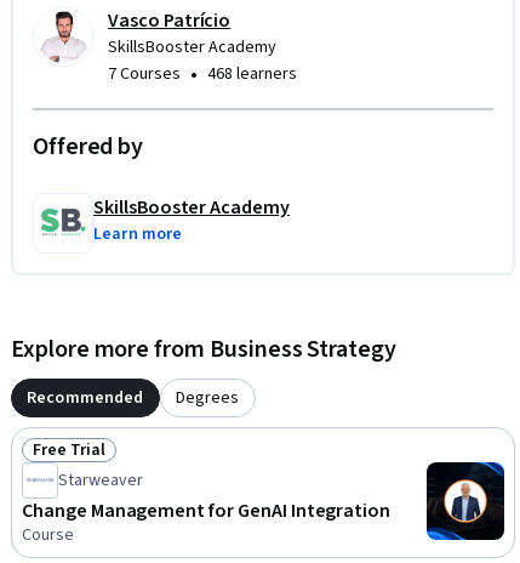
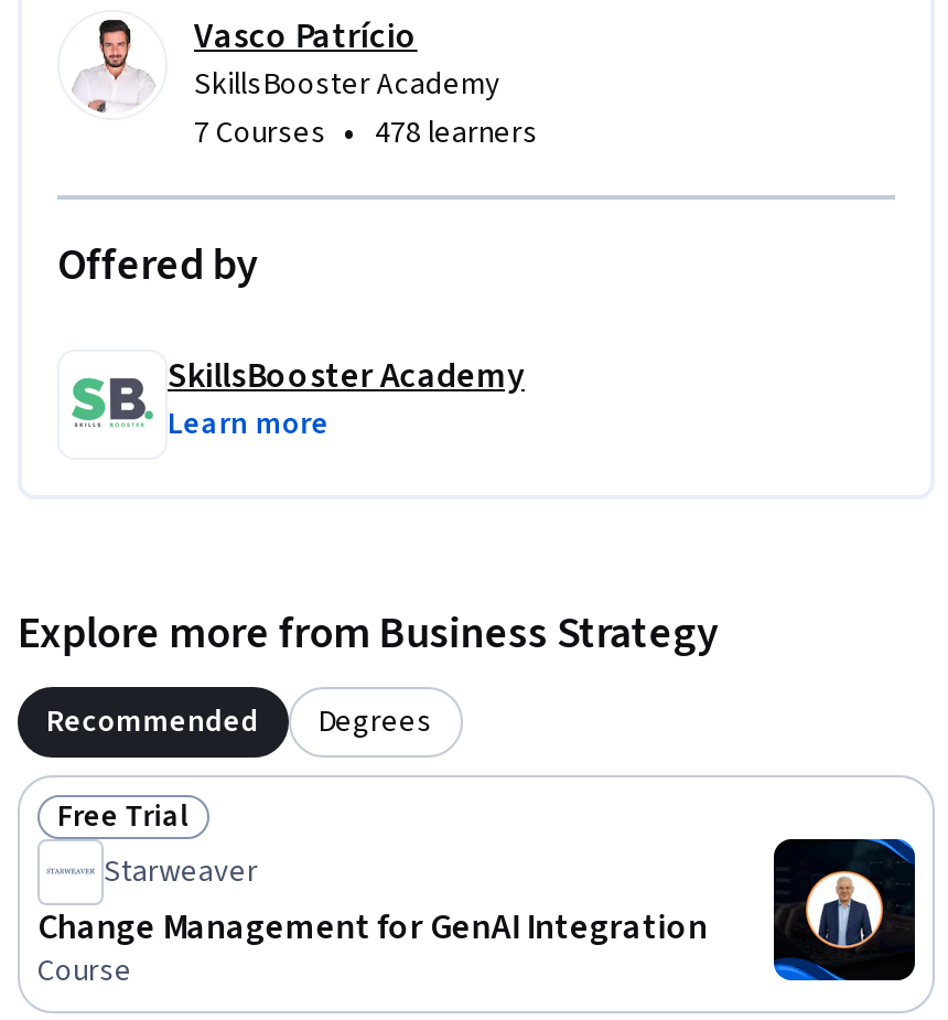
[108,60,297,87] 7 Courses • 468 learners -> [194,109,538,157] 7 Courses • 478 learners

